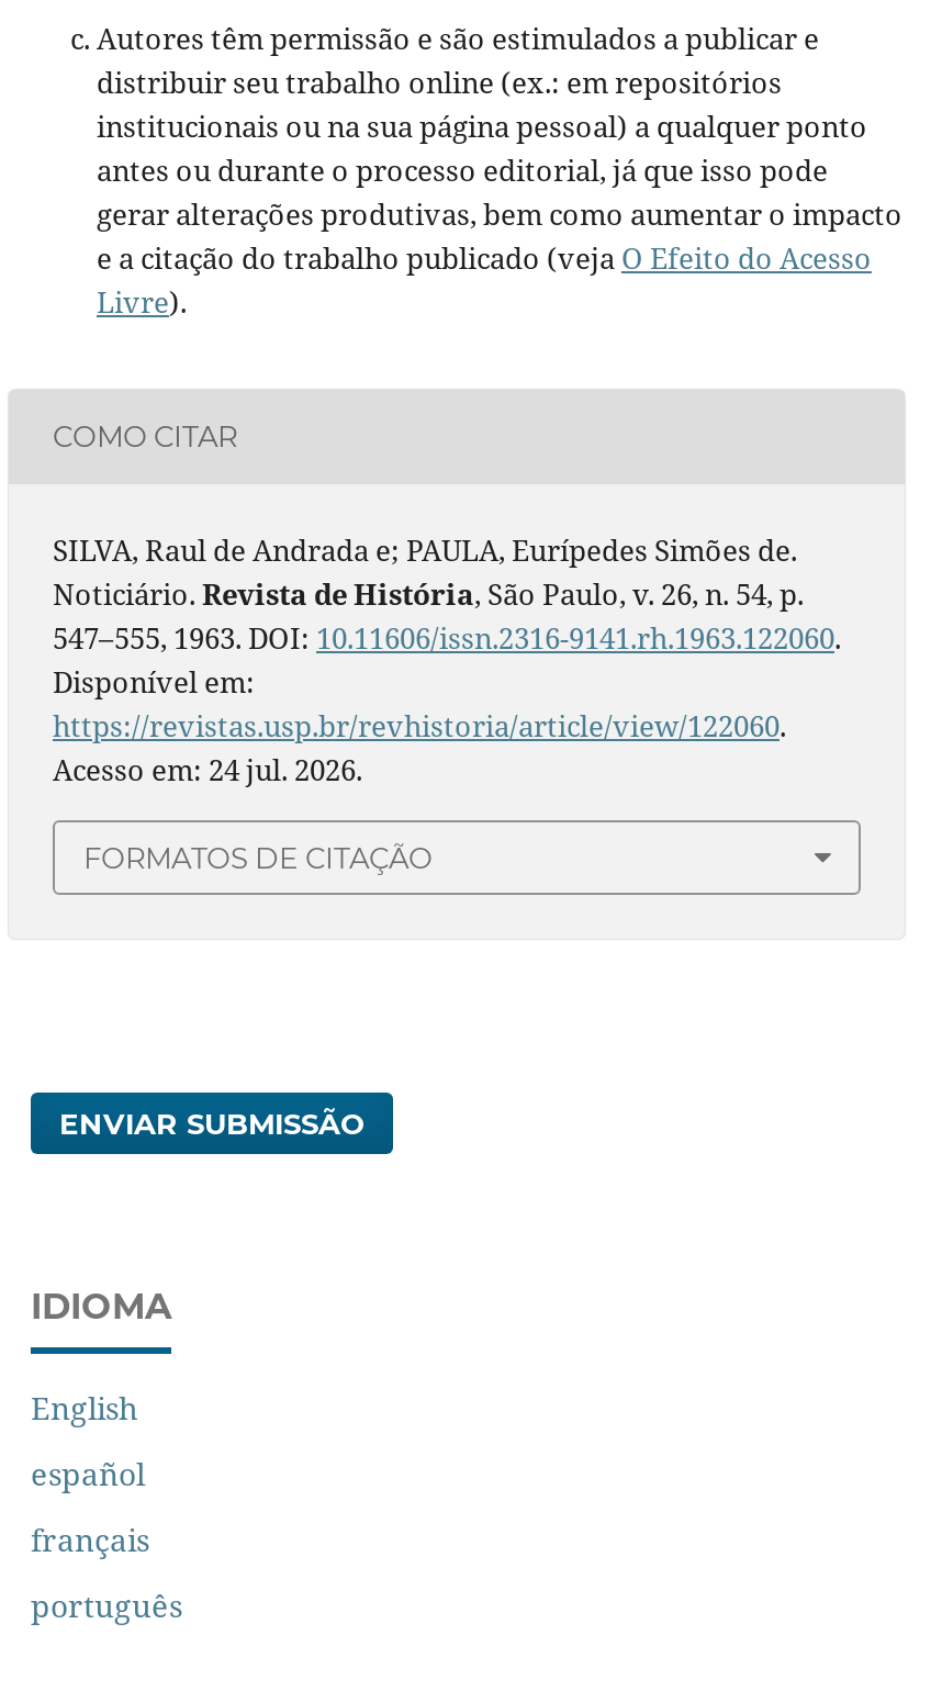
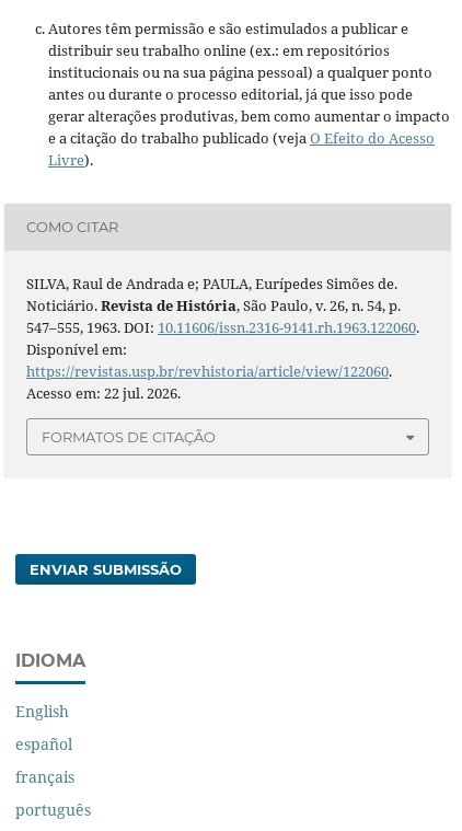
[53,749,362,789] Acesso em: 24 jul. 2026. -> [26,383,181,403] Acesso em: 22 jul. 2026.

